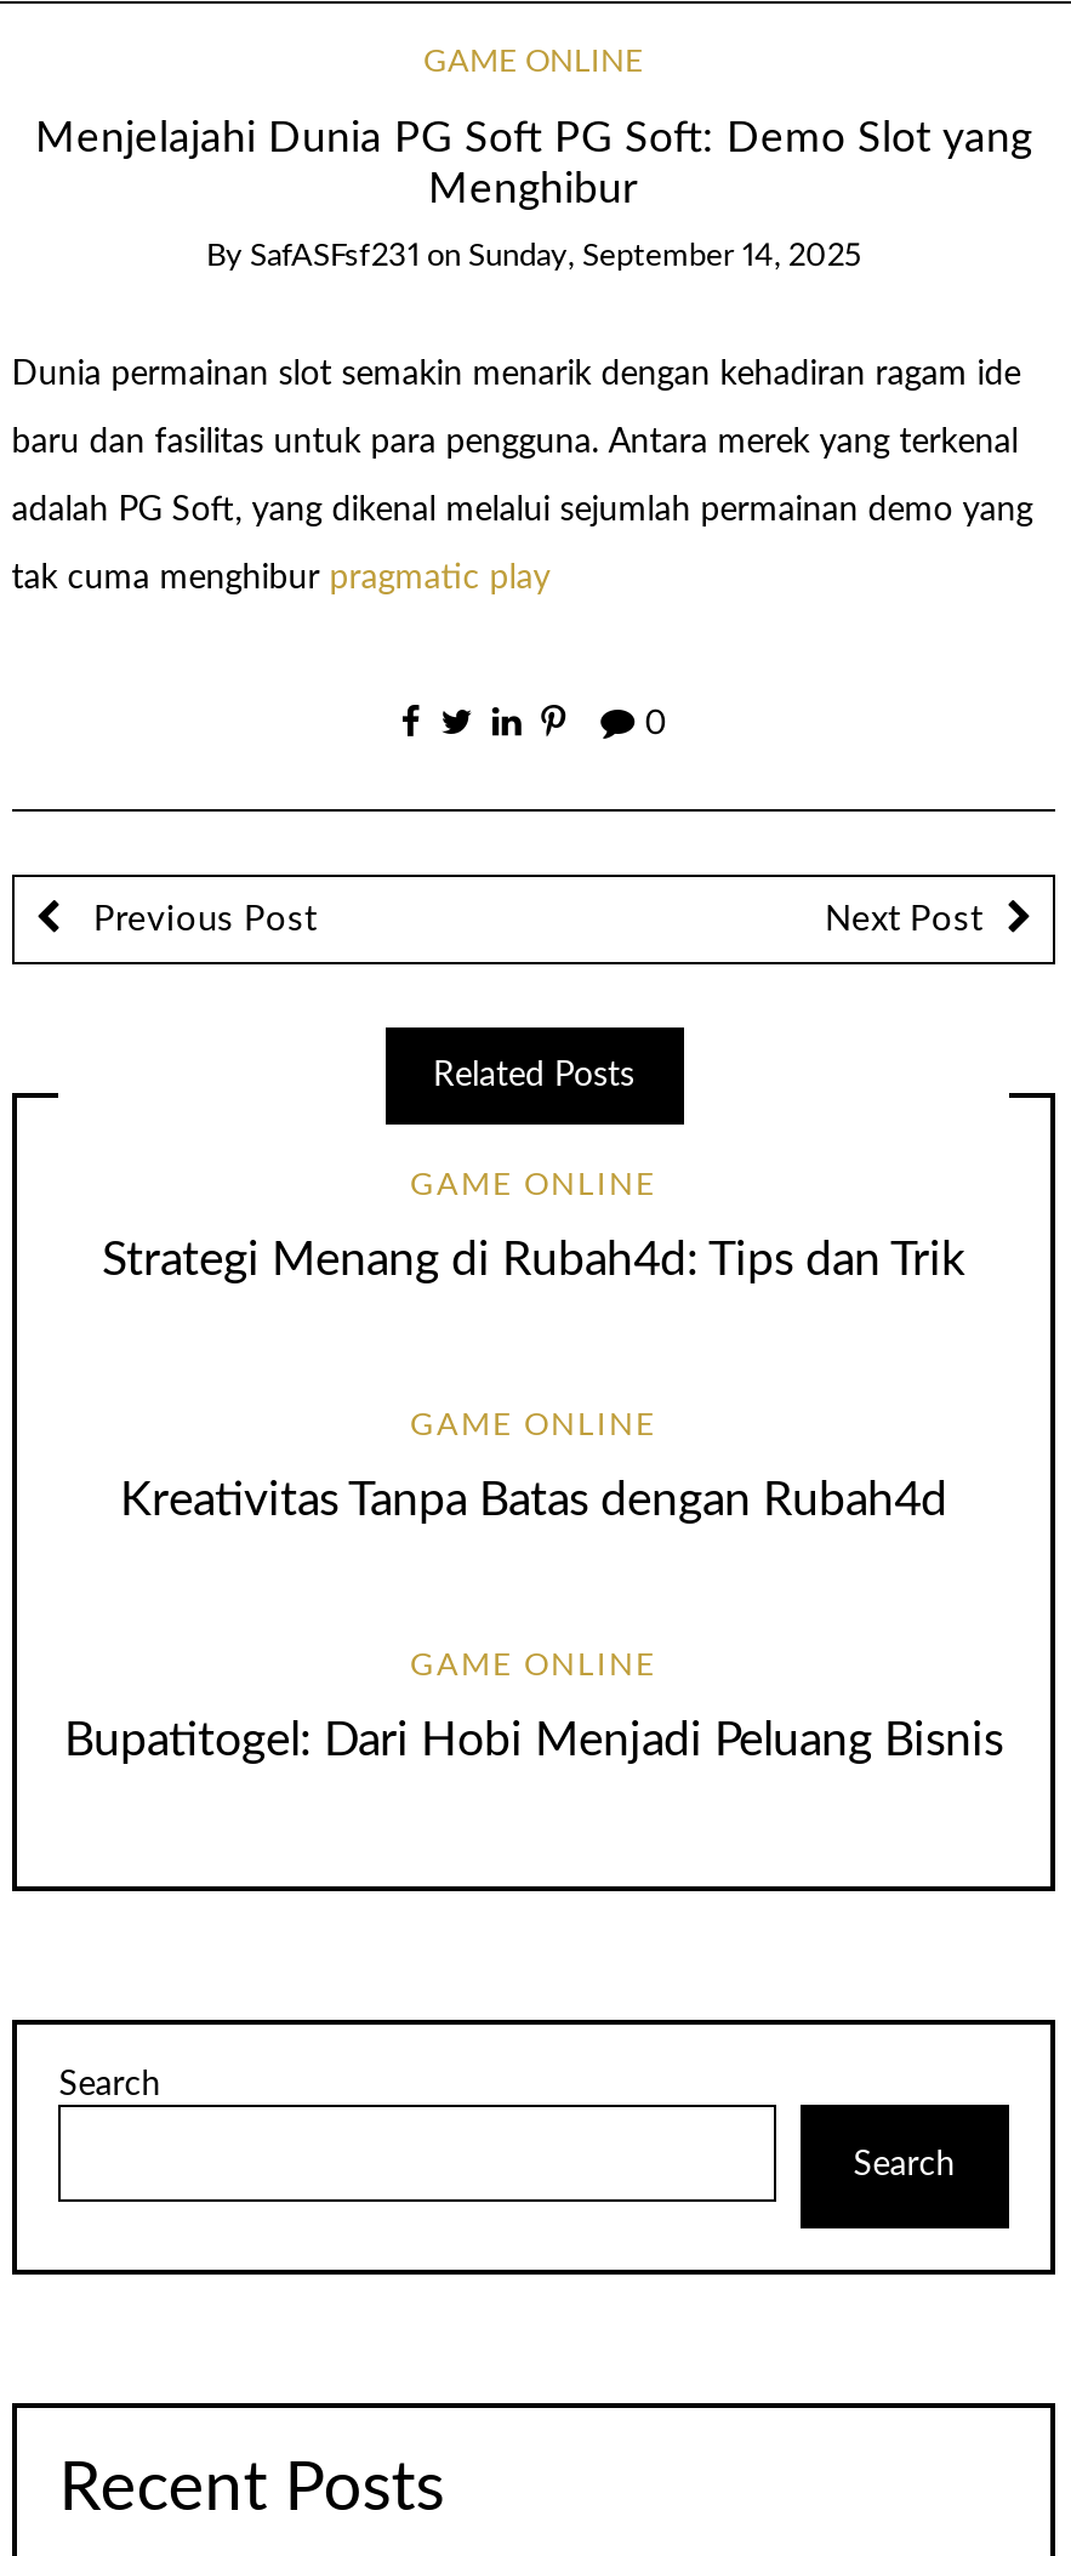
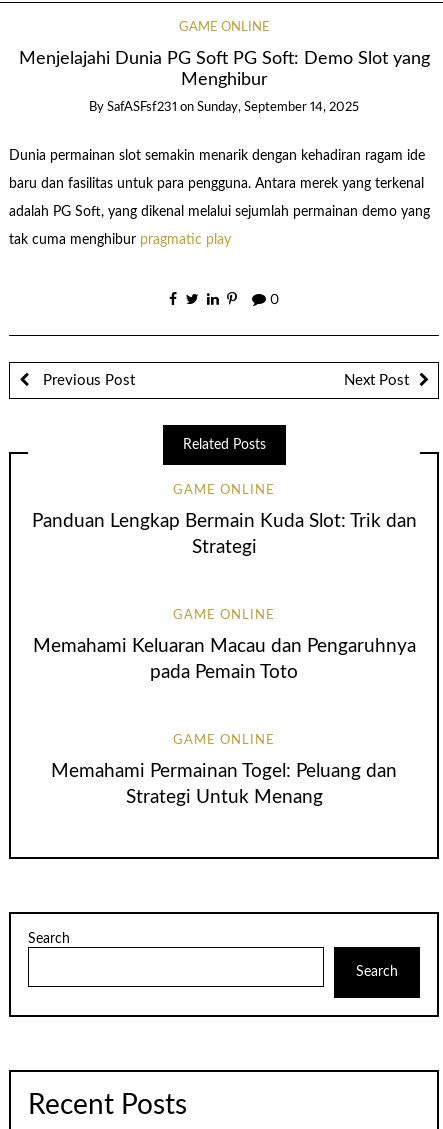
[102,1239,965,1285] Strategi Menang di Rubah4d: Tips dan Trik -> [31,512,416,557] Panduan Lengkap Bermain Kuda Slot: Trik dan | Strategi
[120,1479,947,1525] Kreativitas Tanpa Batas dengan Rubah4d -> [32,637,415,682] Memahami Keluaran Macau dan Pengaruhnya | pada Pemain Toto
[64,1719,1003,1765] Bupatitogel: Dari Hobi Menjadi Peluang Bisnis -> [51,762,397,807] Memahami Permainan Togel: Peluang dan | Strategi Untuk Menang

